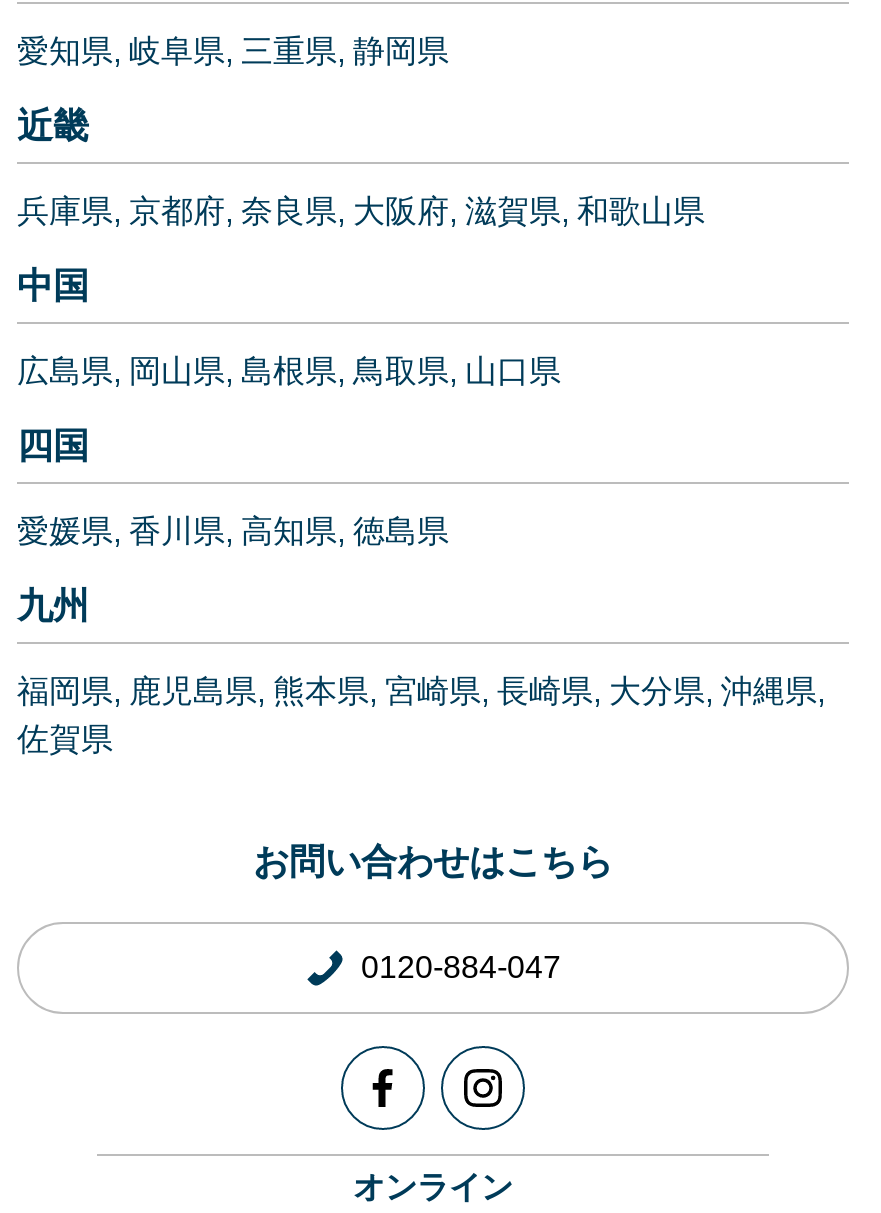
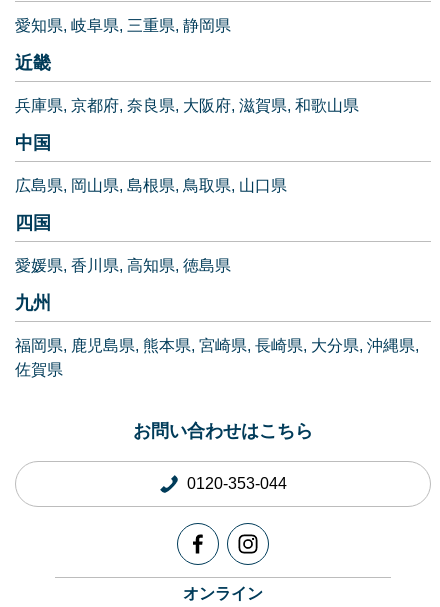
[361,950,561,984] 0120-884-047 -> [187,475,287,492] 0120-353-044

